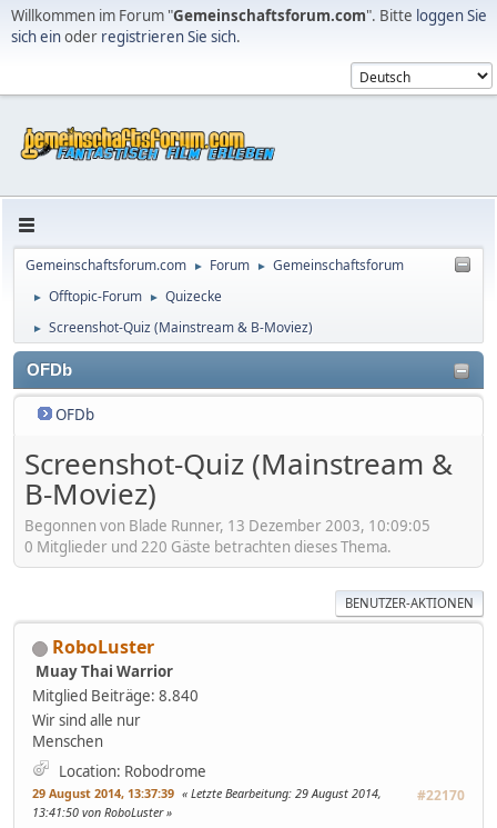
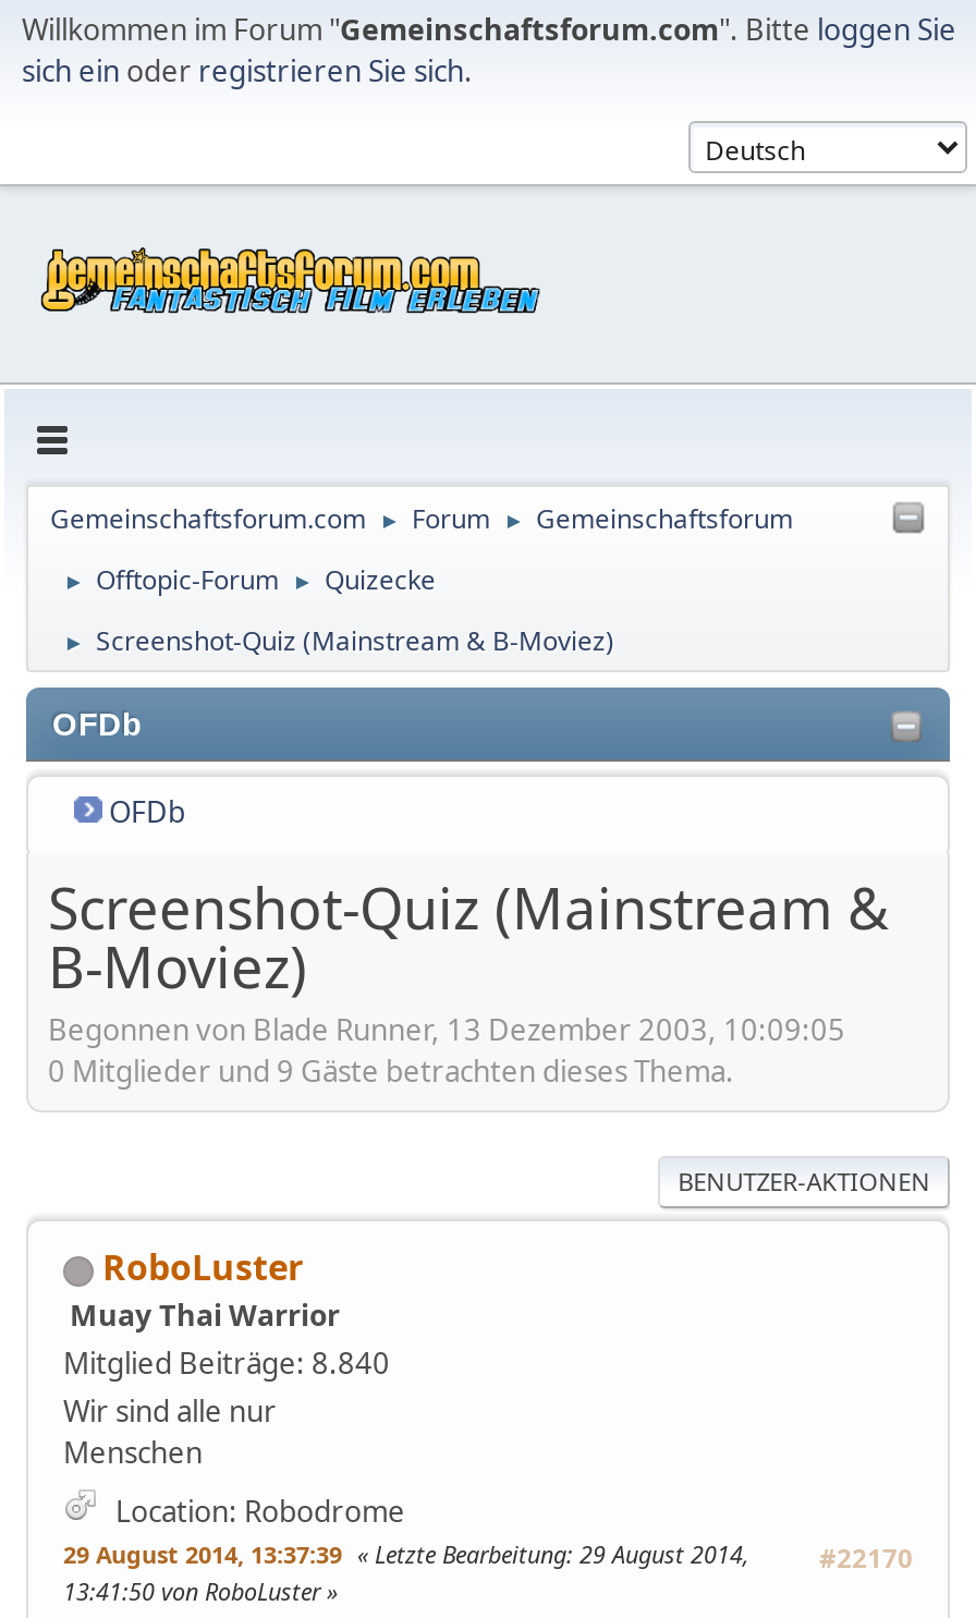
[24,537,392,557] 0 Mitglieder und 220 Gäste betrachten dieses Thema. -> [48,1052,734,1092] 0 Mitglieder und 9 Gäste betrachten dieses Thema.

